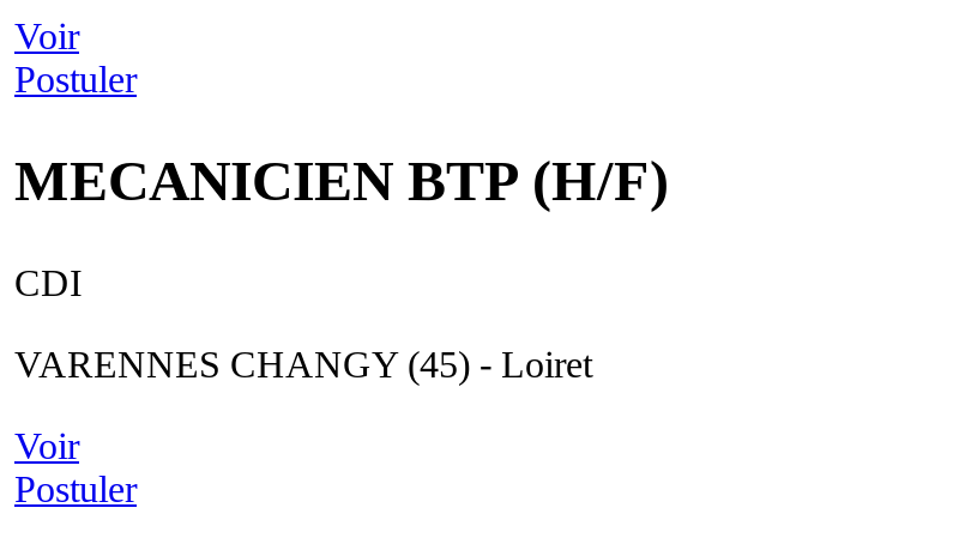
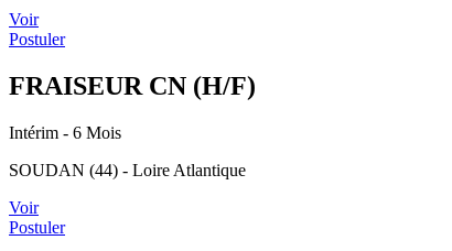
[14,150,669,213] MECANICIEN BTP (H/F) -> [9,72,256,100] FRAISEUR CN (H/F)
[14,263,82,303] CDI -> [9,123,121,142] Intérim - 6 Mois
[14,344,592,385] VARENNES CHANGY (45) - Loiret -> [9,161,246,180] SOUDAN (44) - Loire Atlantique

